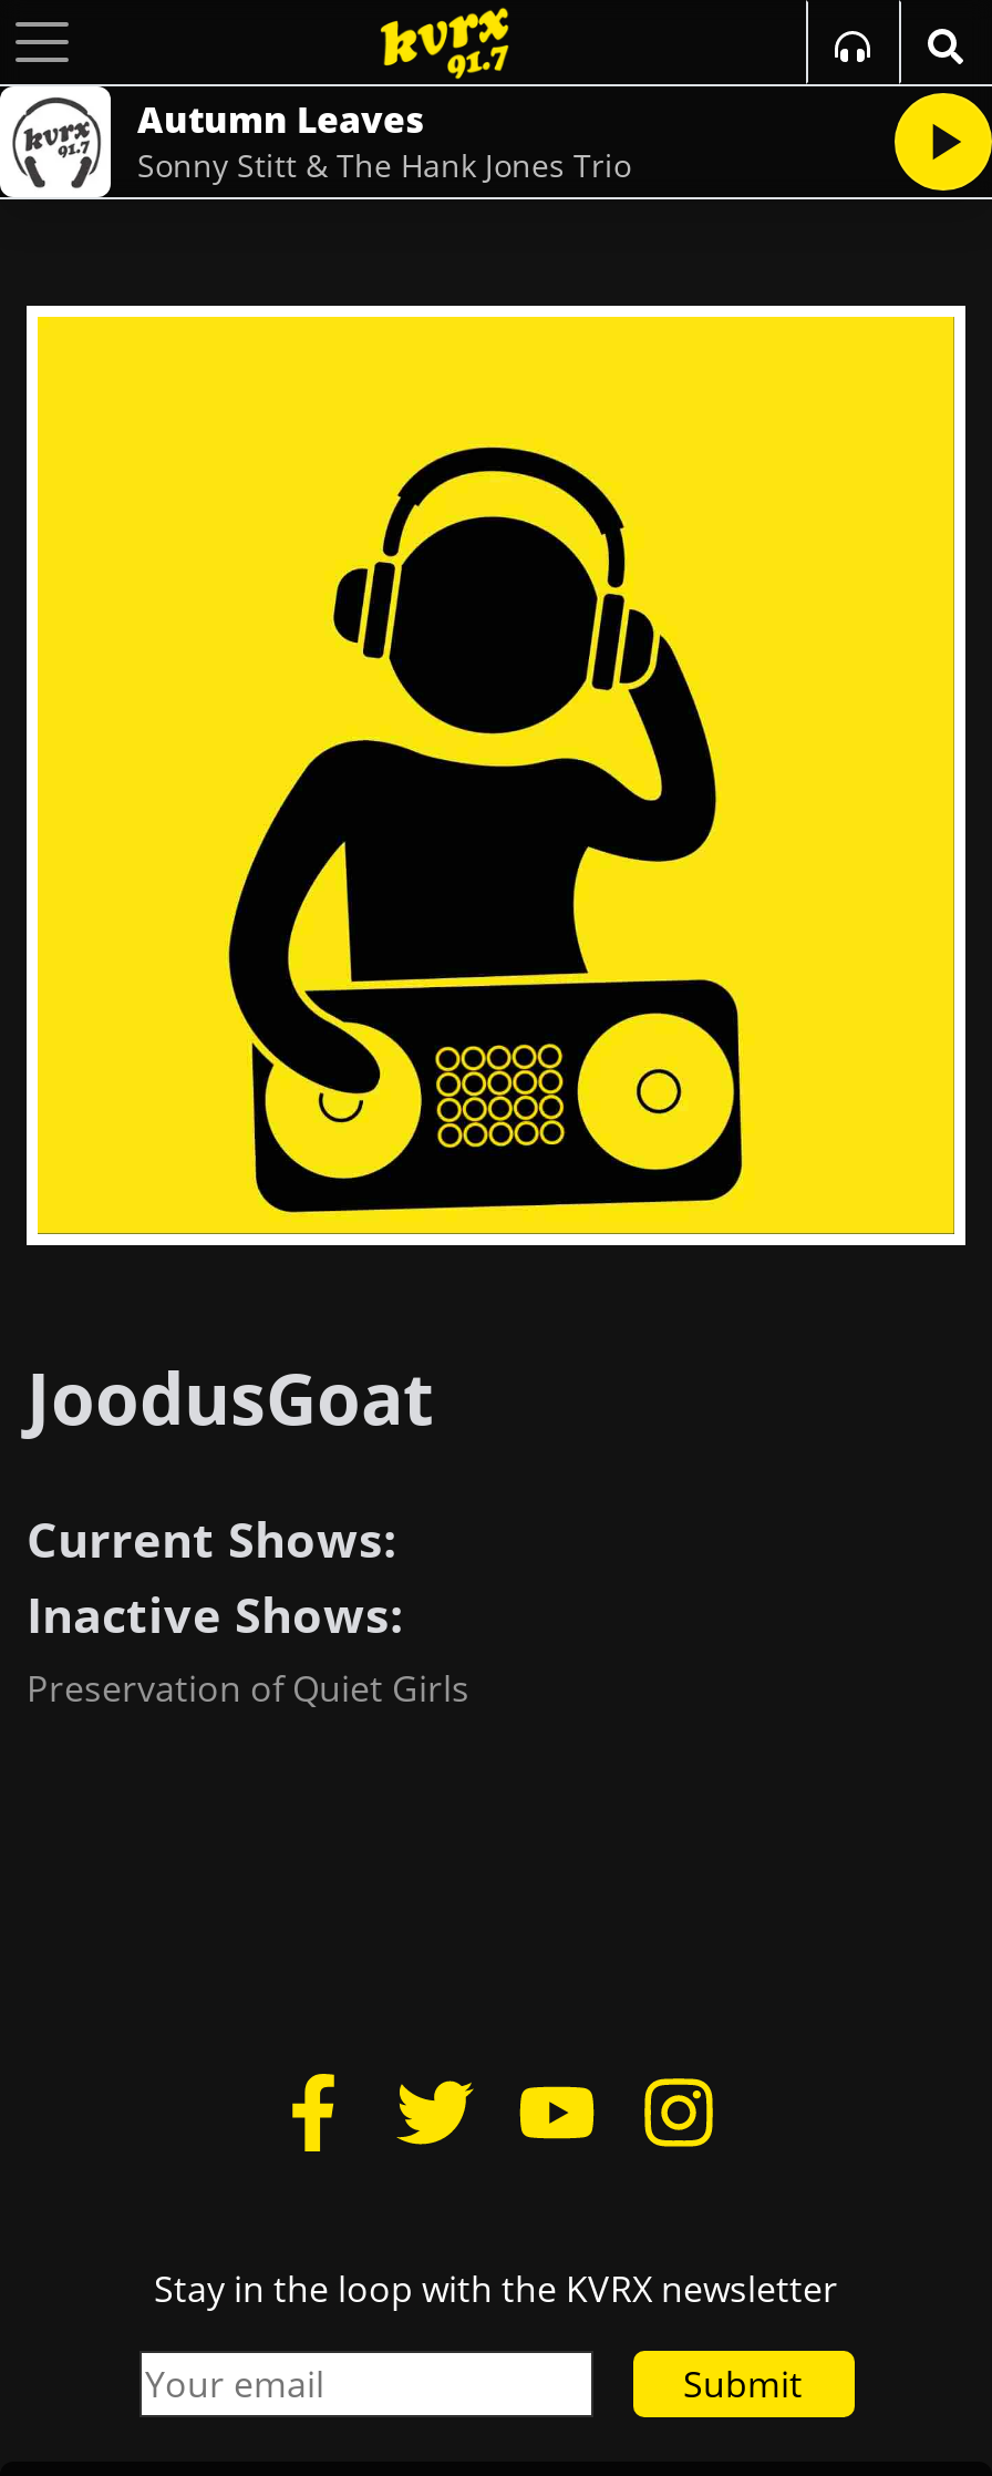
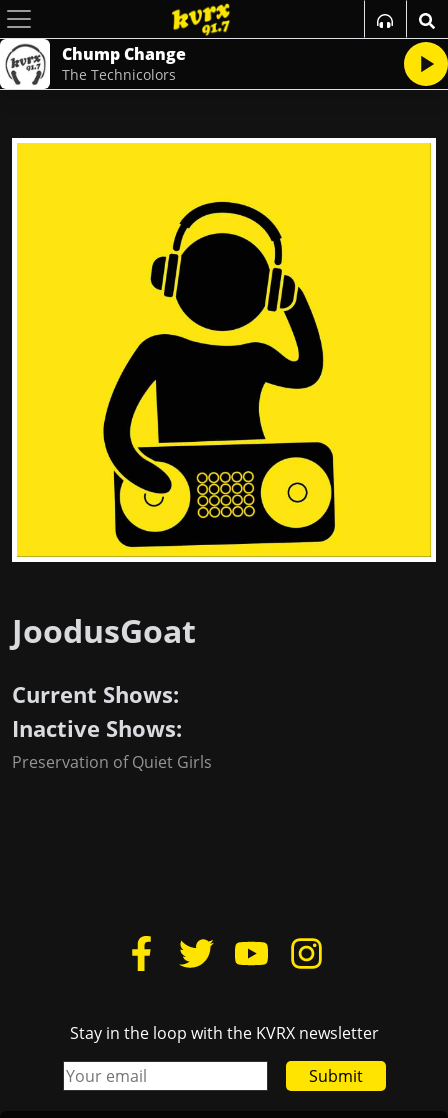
[137,95,631,186] Autumn Leaves | Sonny Stitt & The Hank Jones Trio -> [62,43,186,84] Chump Change | The Technicolors

